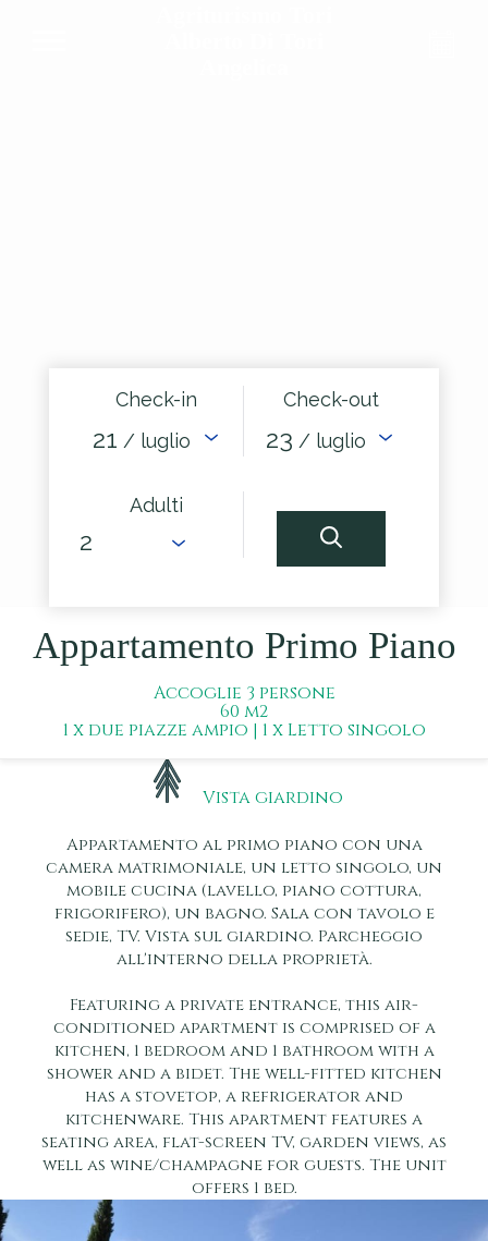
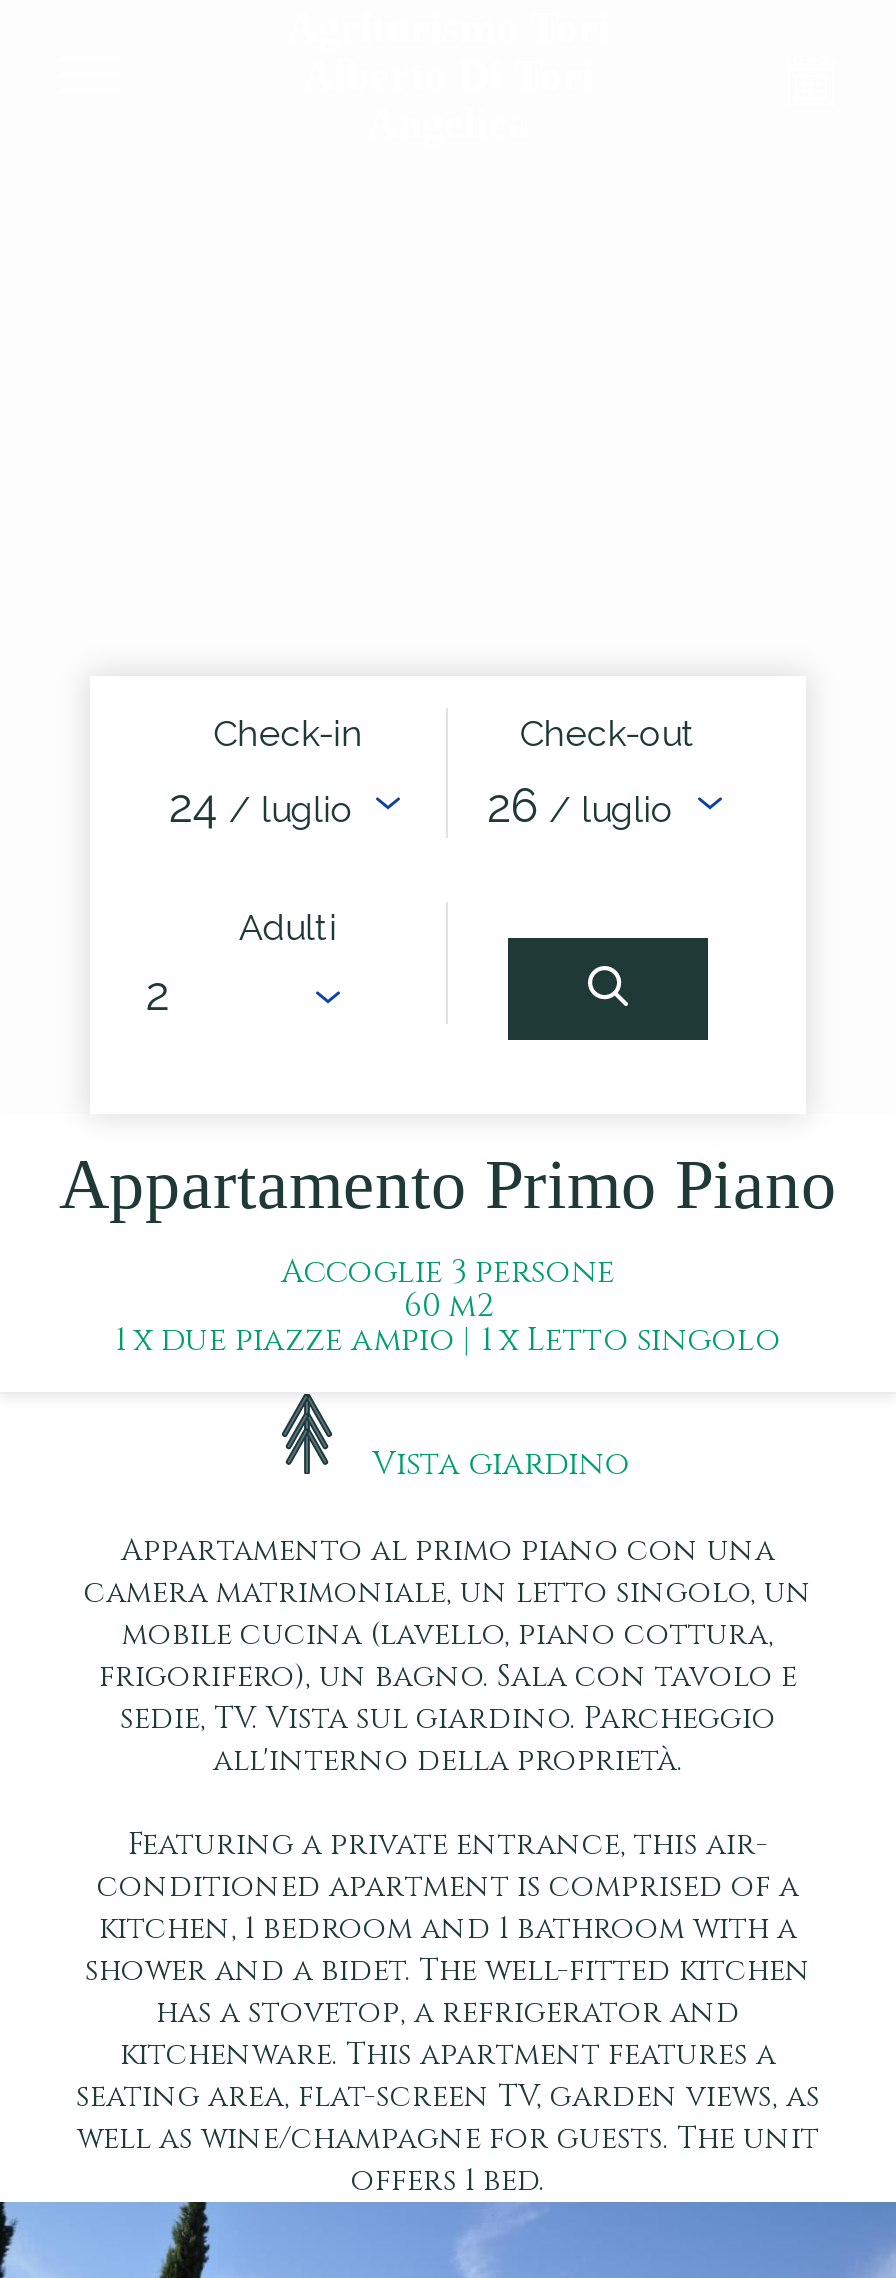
[92,424,190,453] 21 / luglio -> [169,778,353,832] 24 / luglio
[266,424,366,453] 23 / luglio -> [487,778,673,832] 26 / luglio

